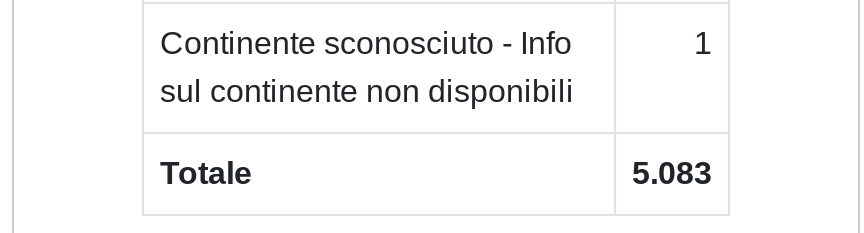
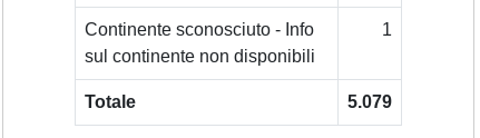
[632,156,712,190] 5.083 -> [347,92,392,111] 5.079

